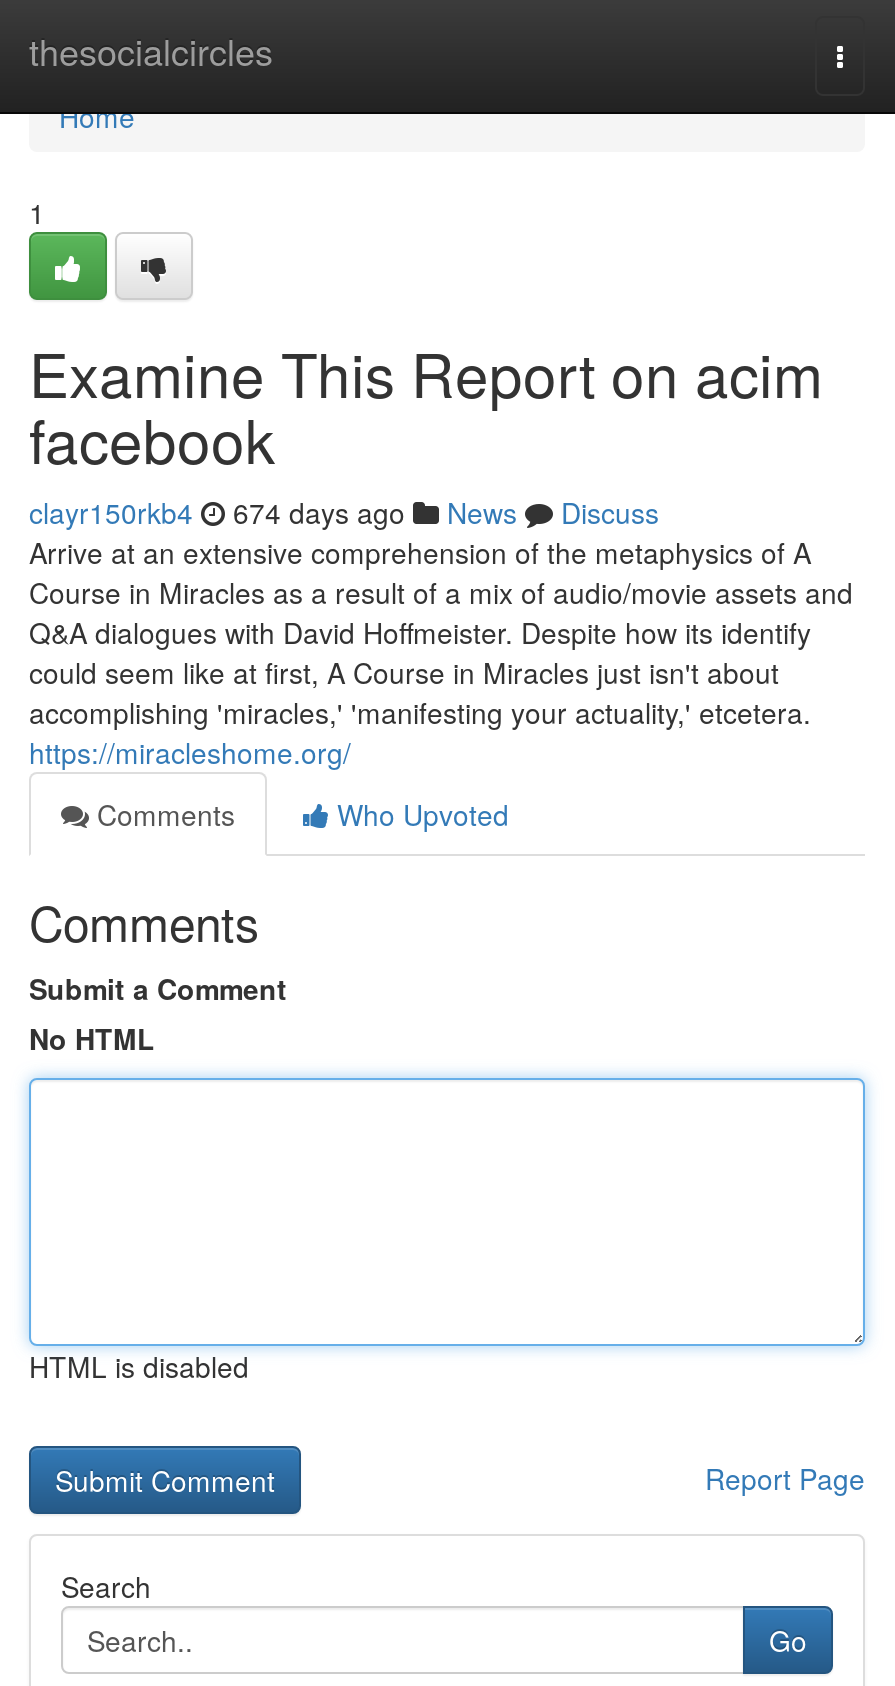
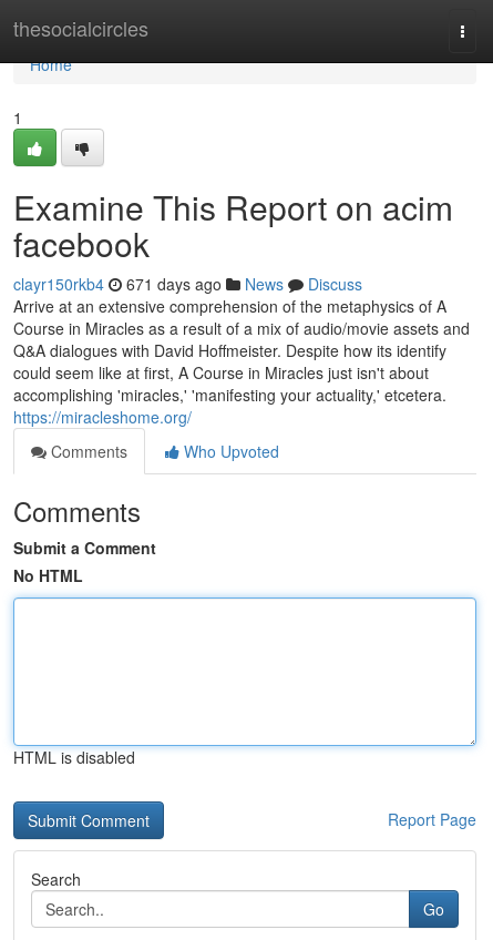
[29,492,659,532] clayr150rkb4 674 days ago News Discuss -> [13,273,362,295] clayr150rkb4 671 days ago News Discuss

